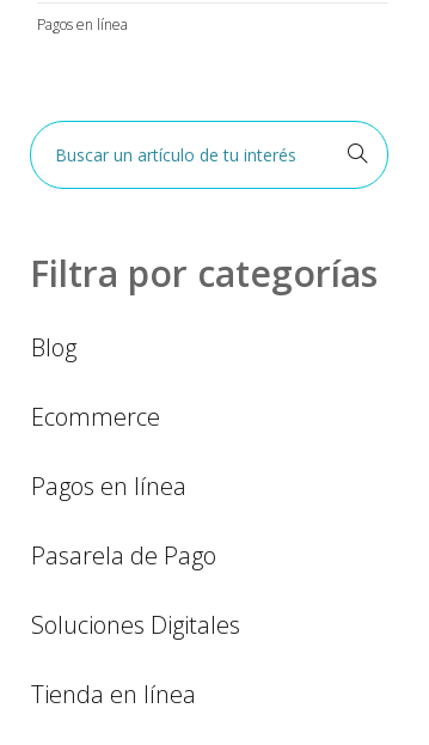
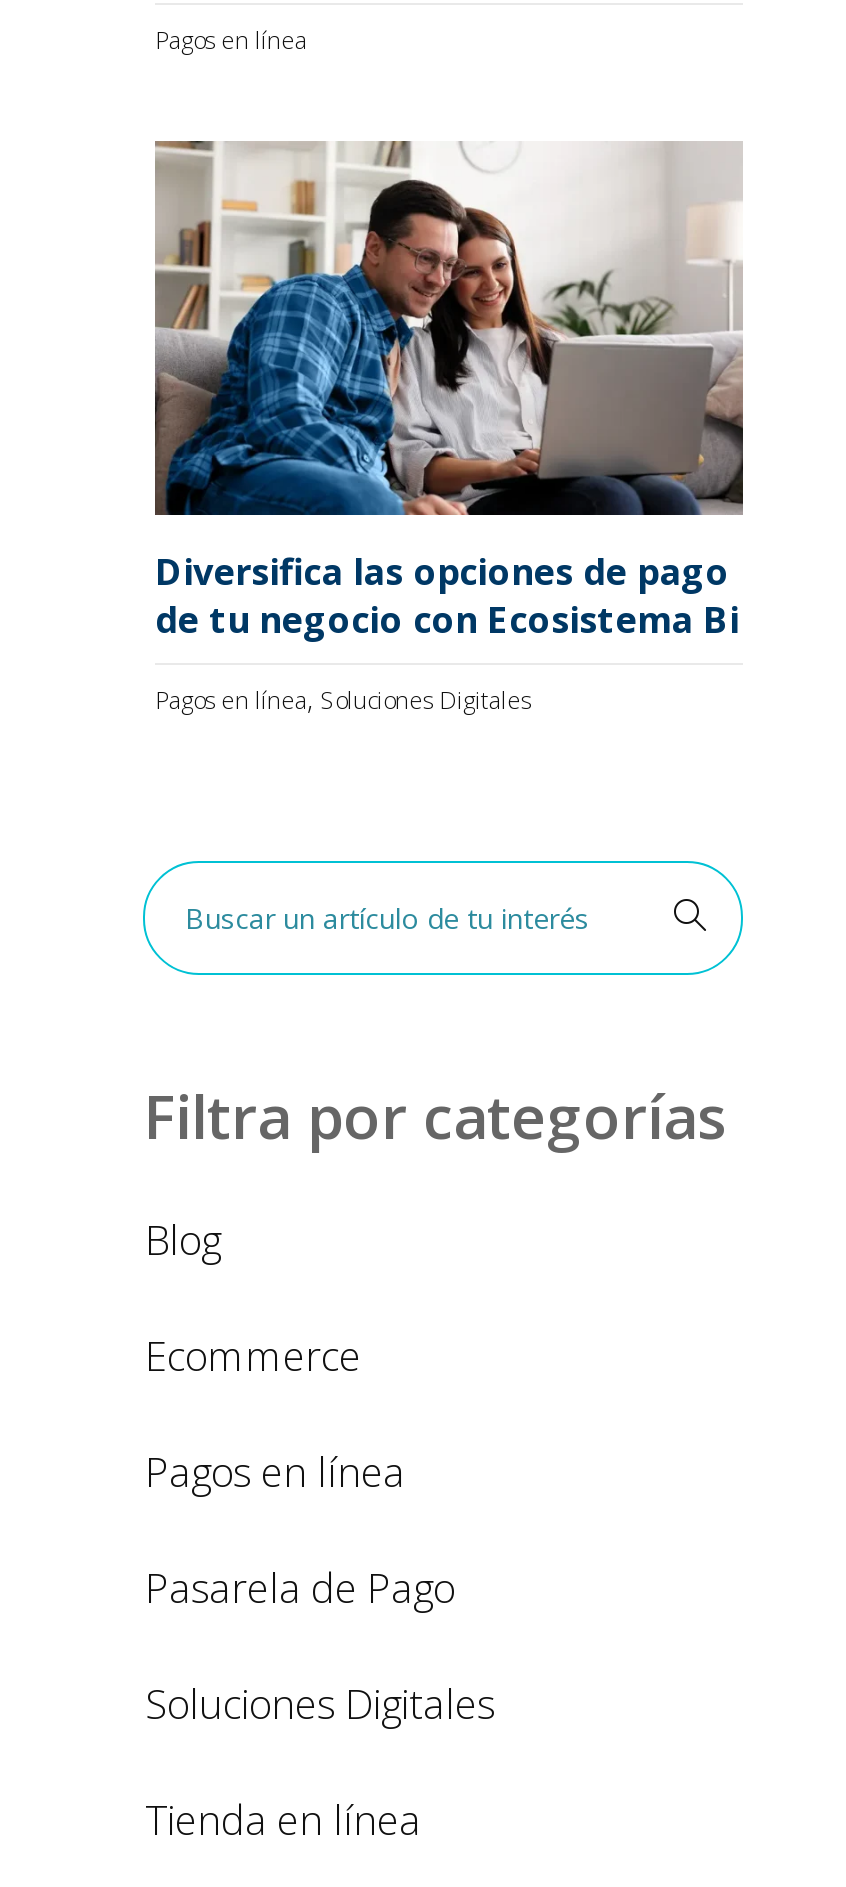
none -> [153,139,745,716] [image] | Diversifica las opciones de pago | de tu negocio con Ecosistema Bi | Pagos en línea, Soluciones Digitales

